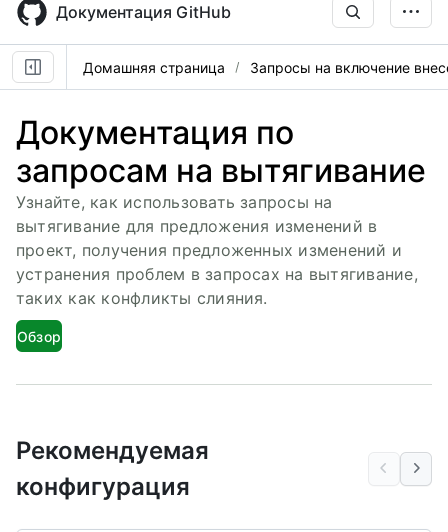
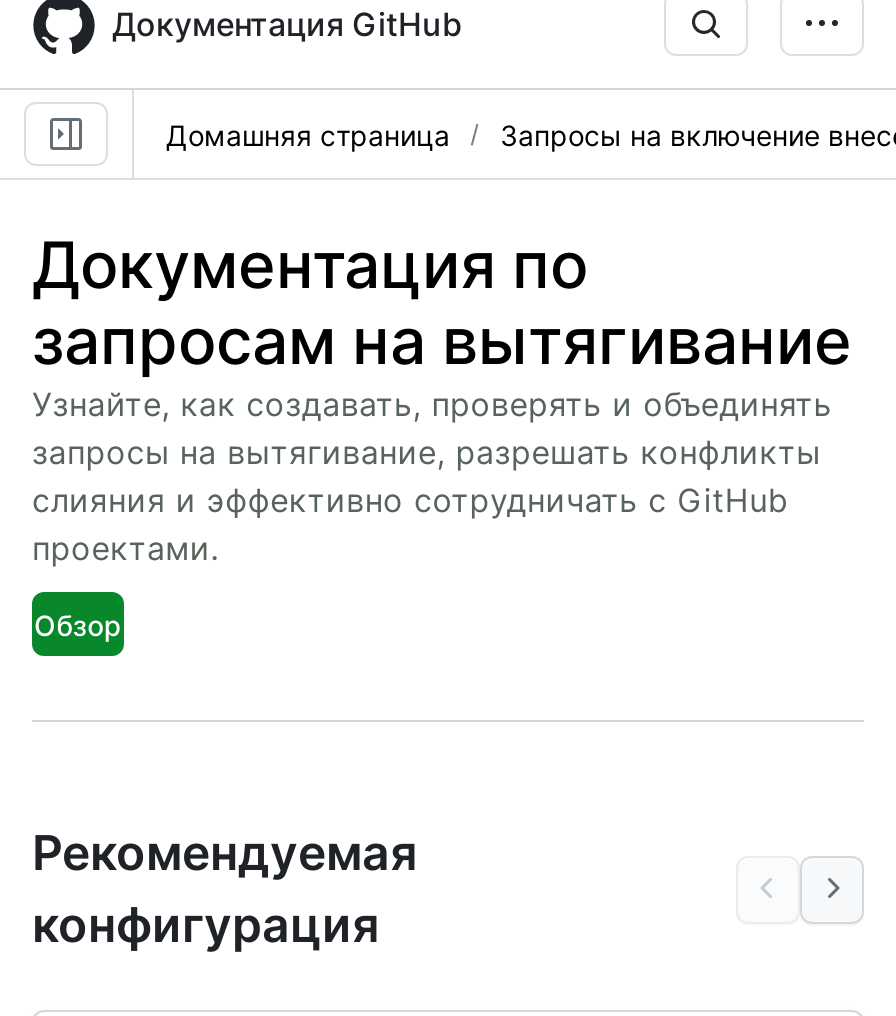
[16,192,418,308] Узнайте, как использовать запросы на | вытягивание для предложения изменений в | проект, получения предложенных изменений и | устранения проблем в запросах на вытягивание, | таких как конфликты слияния. -> [32,384,832,568] Узнайте, как создавать, проверять и объединять | запросы на вытягивание, разрешать конфликты | слияния и эффективно сотрудничать с GitHub | проектами.

